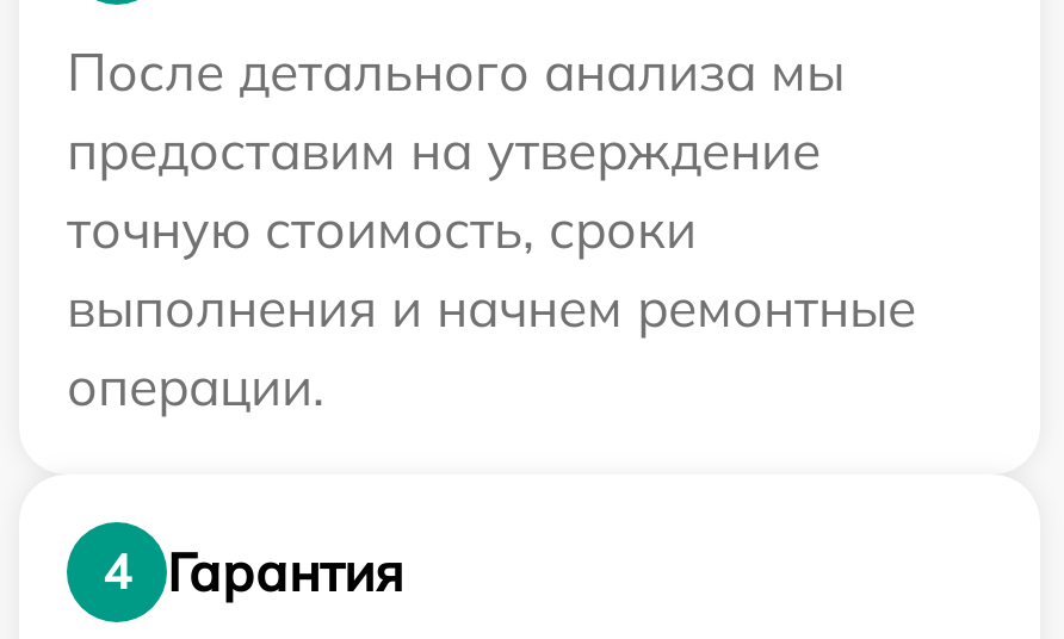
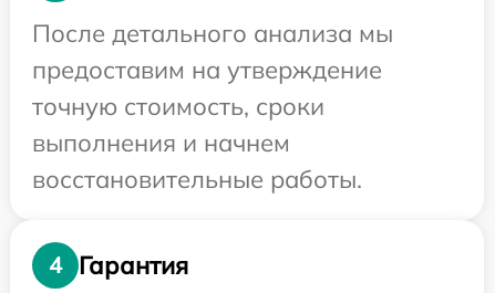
[67,275,916,421] выполнения и начнем ремонтные | операции. -> [32,128,362,195] выполнения и начнем | восстановительные работы.

